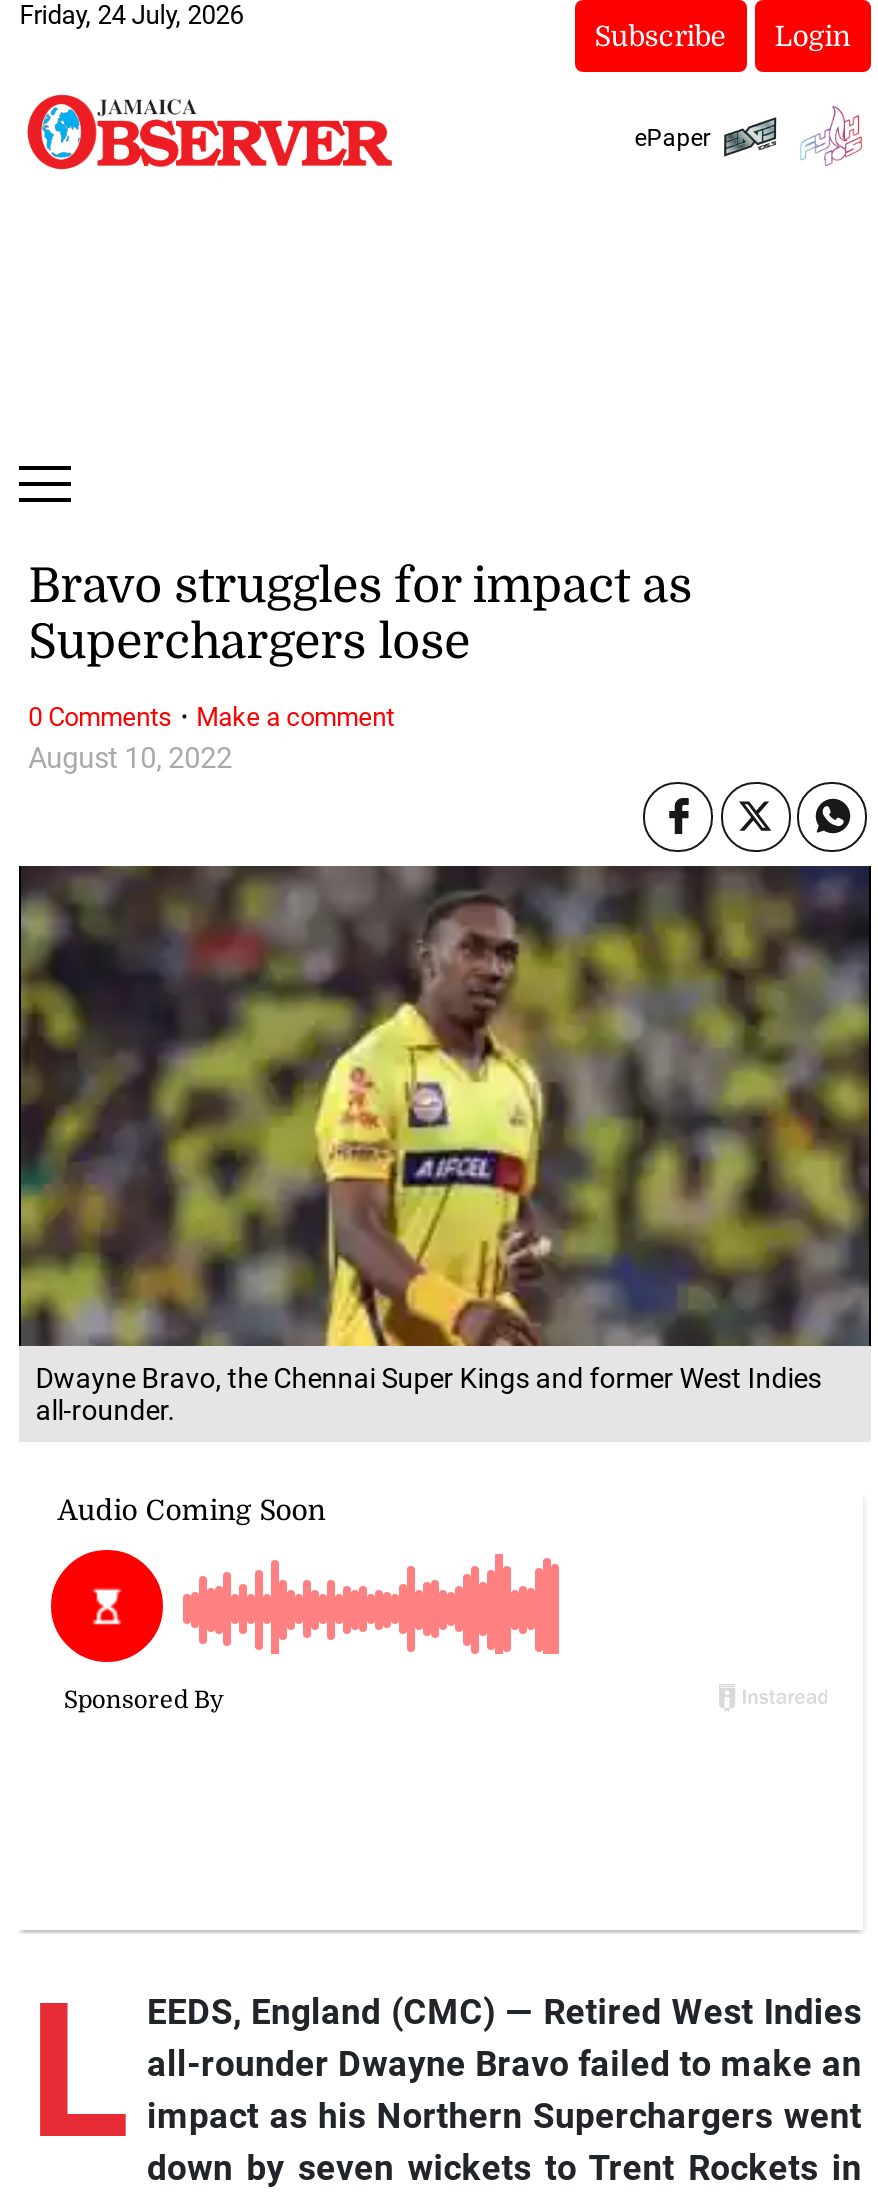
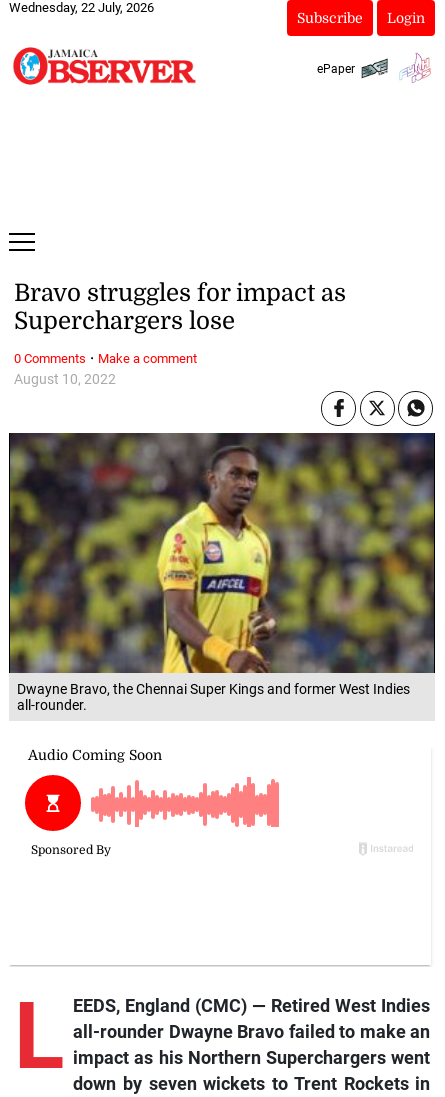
[19,0,243,30] Friday, 24 July, 2026 -> [9,0,154,15] Wednesday, 22 July, 2026

